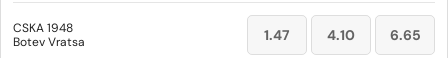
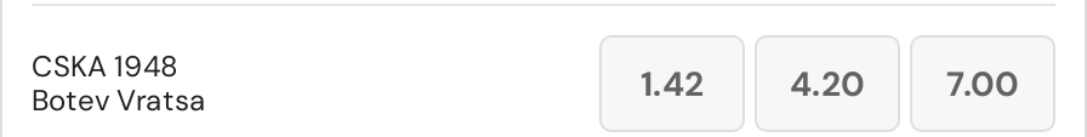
[264,26,290,44] 1.47 -> [641,62,704,105] 1.42
[327,26,355,44] 4.10 -> [790,62,865,105] 4.20
[389,26,420,44] 6.65 -> [946,62,1019,105] 7.00

